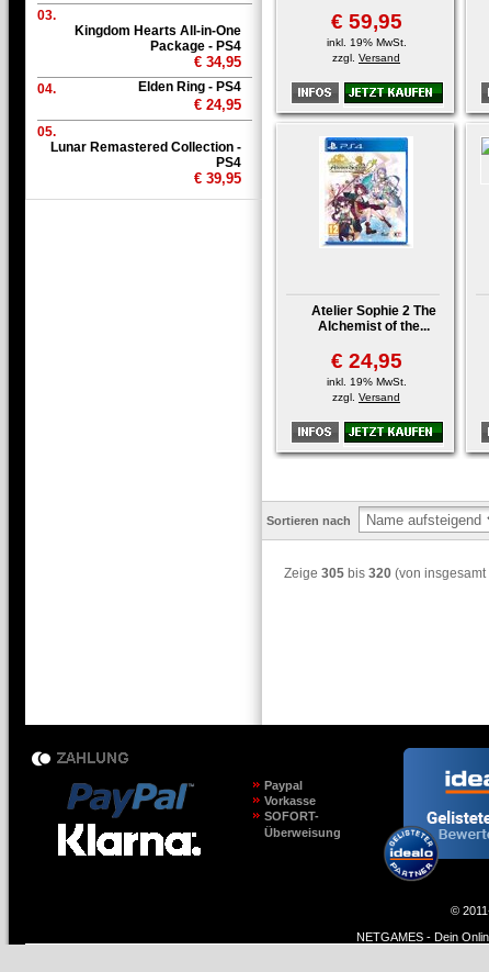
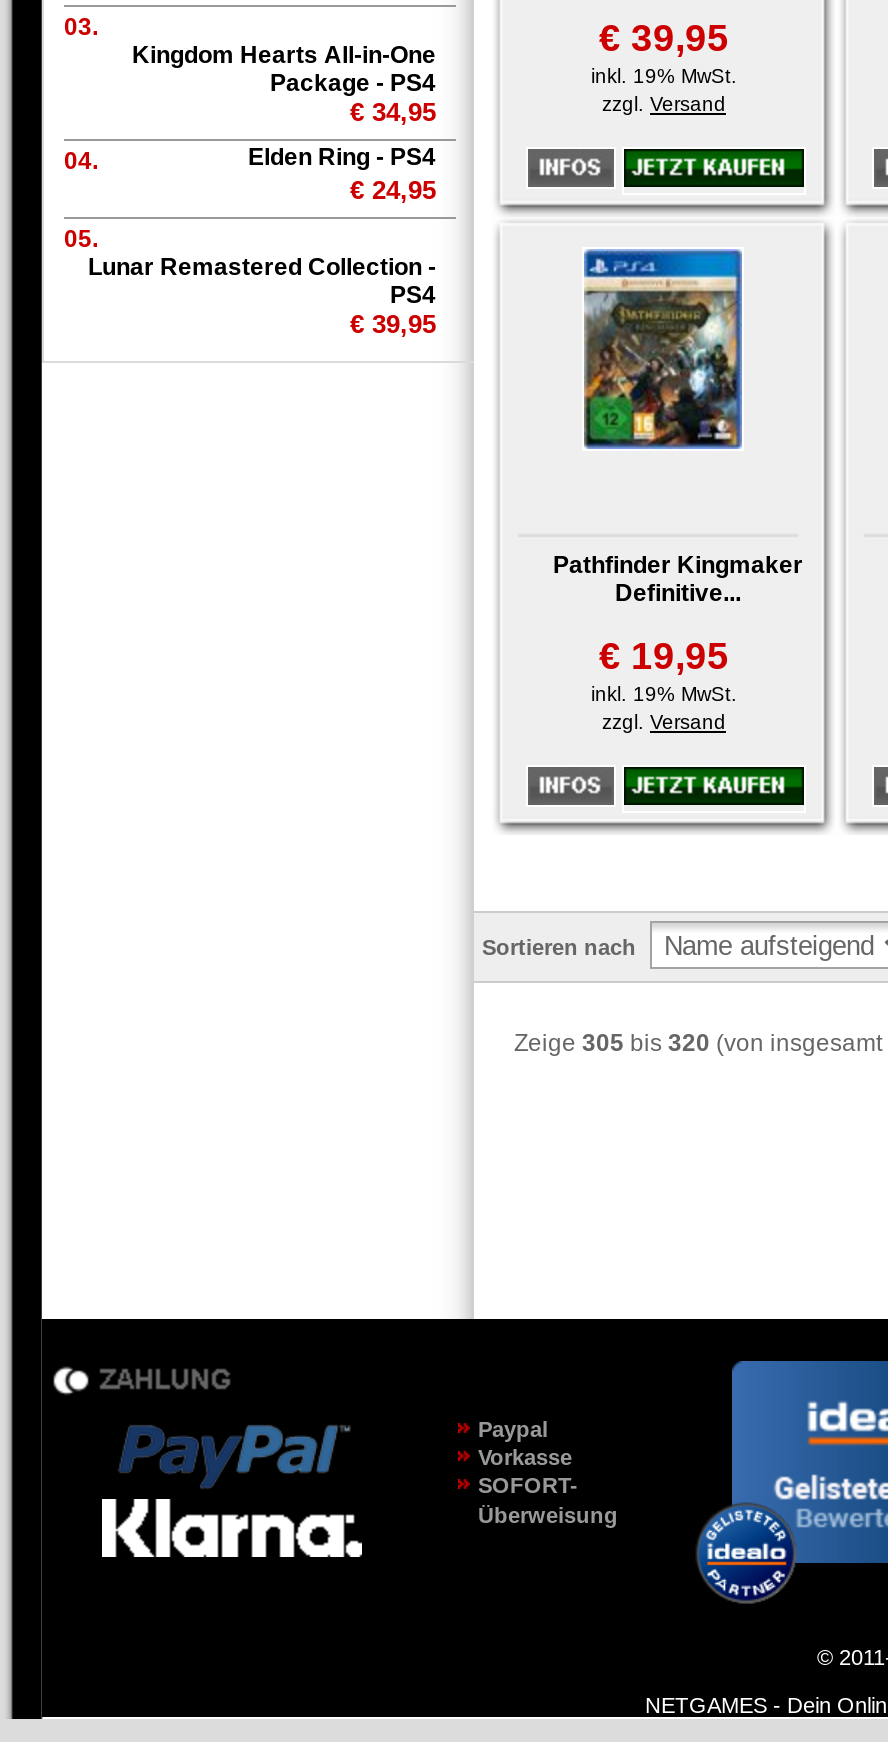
[331,10,402,33] € 59,95 -> [599,17,729,59] € 39,95
[322,137,408,246] [image] -> [582,249,742,449] [image]
[311,303,436,334] Atelier Sophie 2 The | Alchemist of the... -> [553,551,803,607] Pathfinder Kingmaker | Definitive...
[331,349,402,372] € 24,95 -> [599,635,729,677] € 19,95

